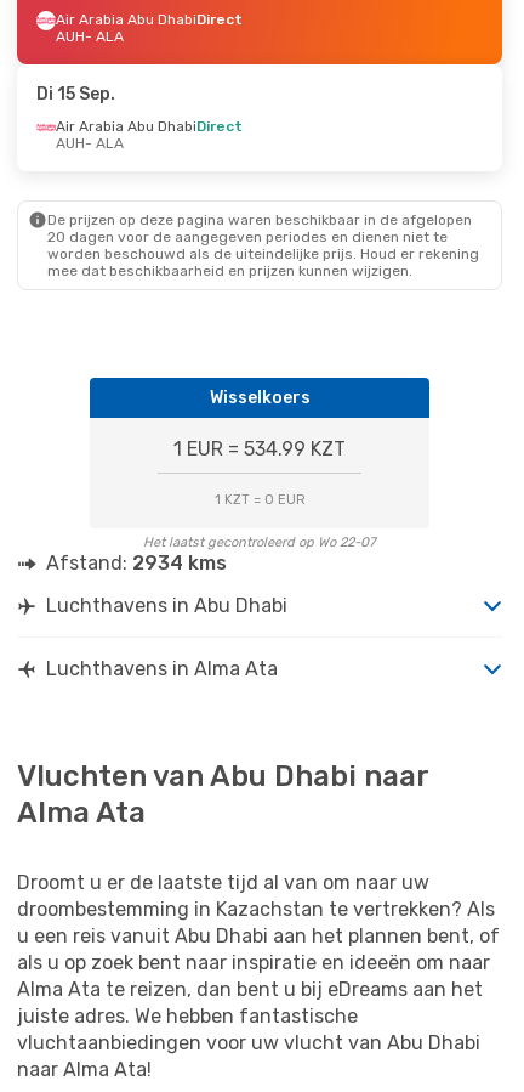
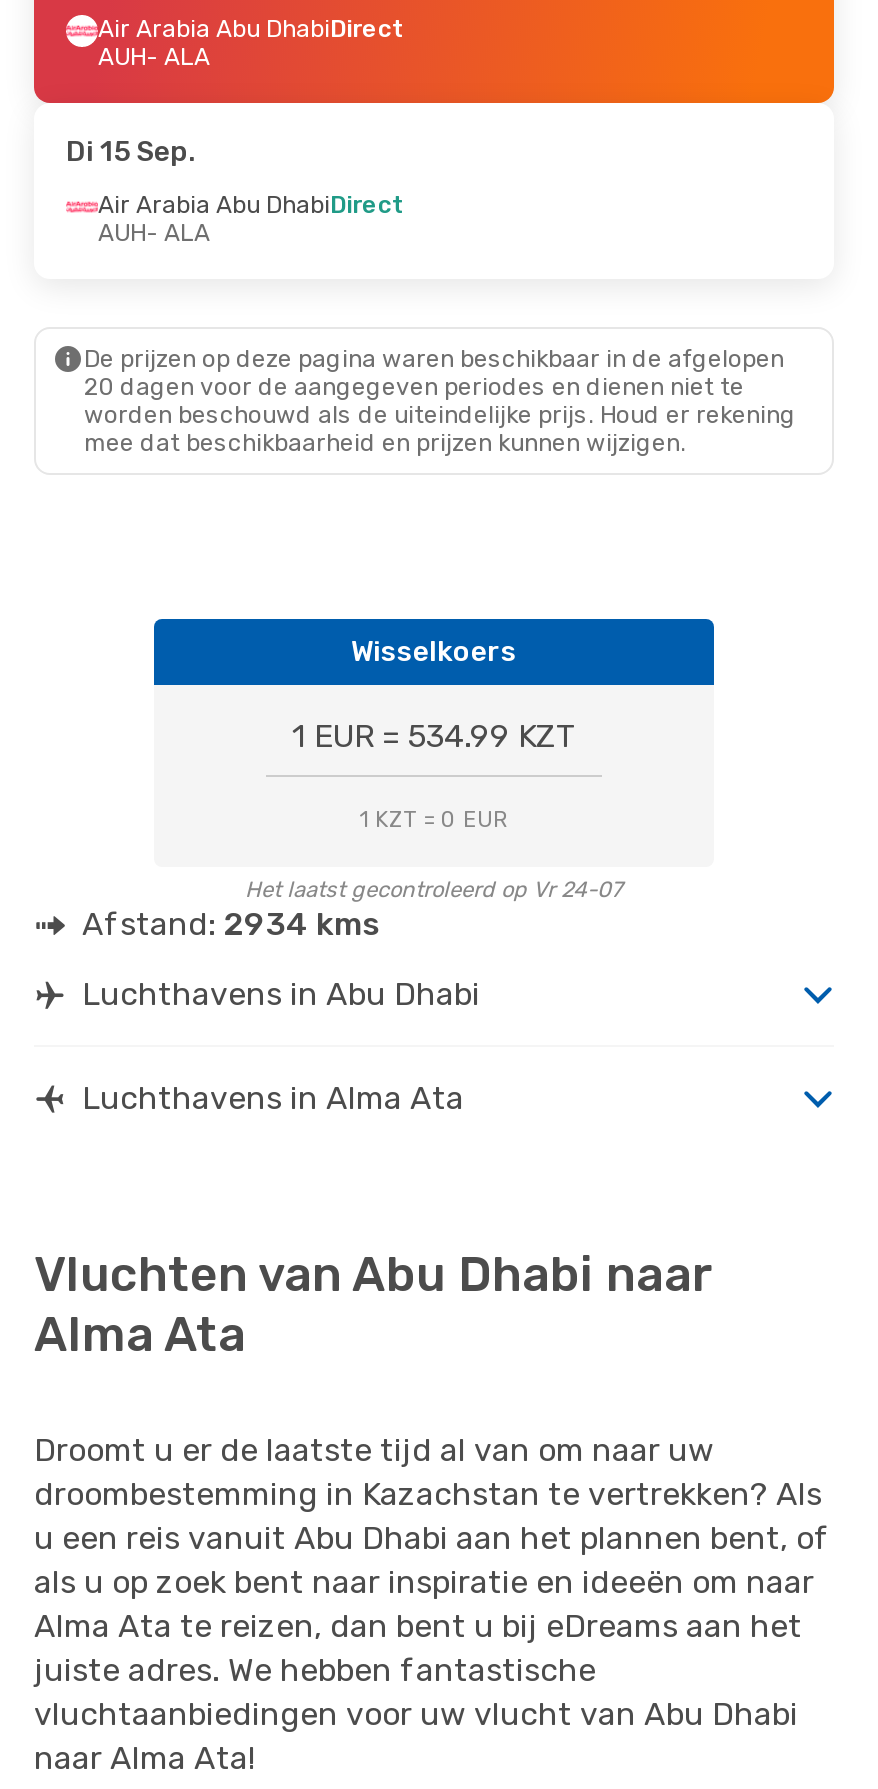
[143,534,376,550] Het laatst gecontroleerd op Wo 22-07 -> [245,877,623,903] Het laatst gecontroleerd op Vr 24-07

